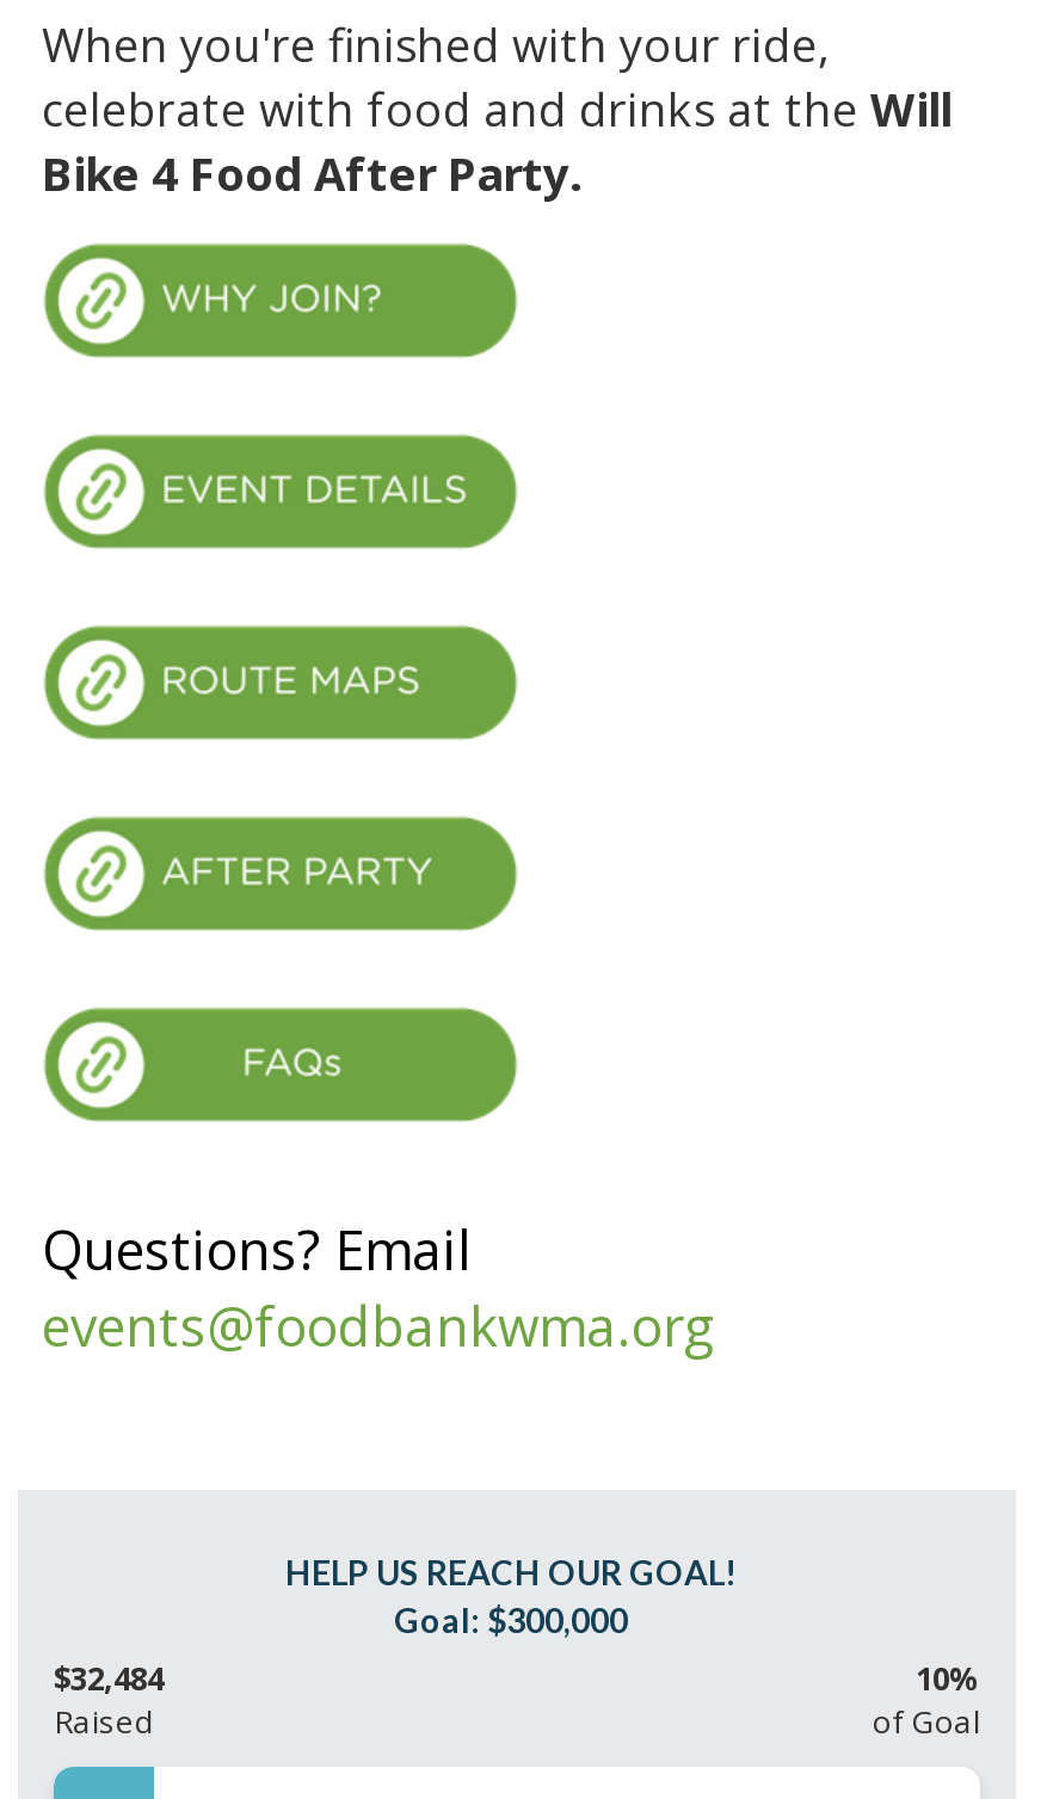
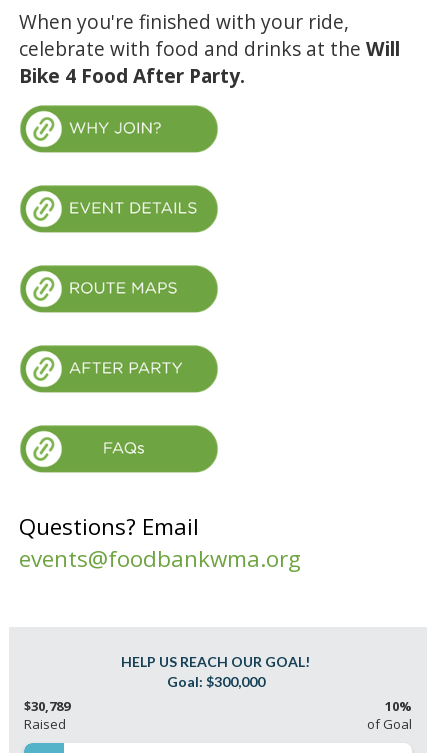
[54,1657,164,1700] $32,484 -> [24,697,70,715] $30,789

